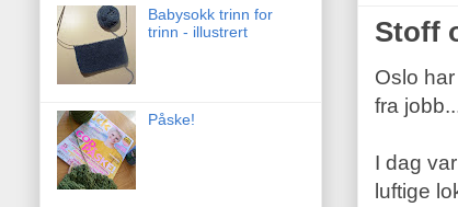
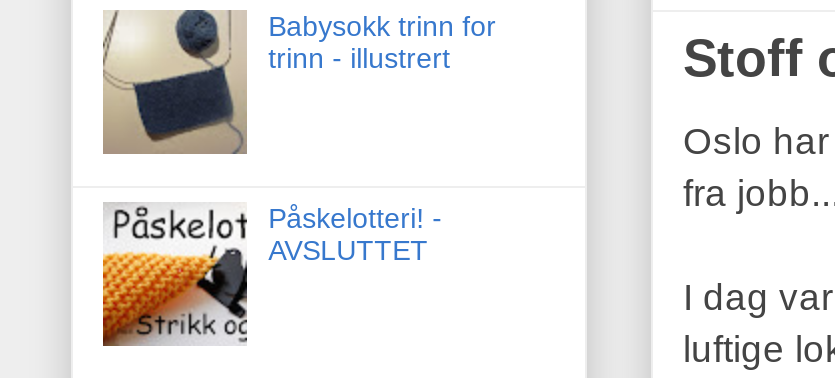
[56,110,195,191] [image] | Påske! -> [101,202,442,348] [image] | Påskelotteri! - | AVSLUTTET

